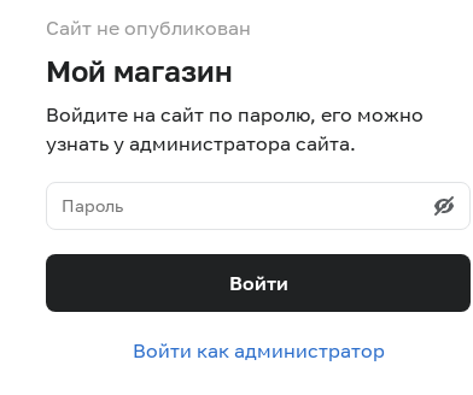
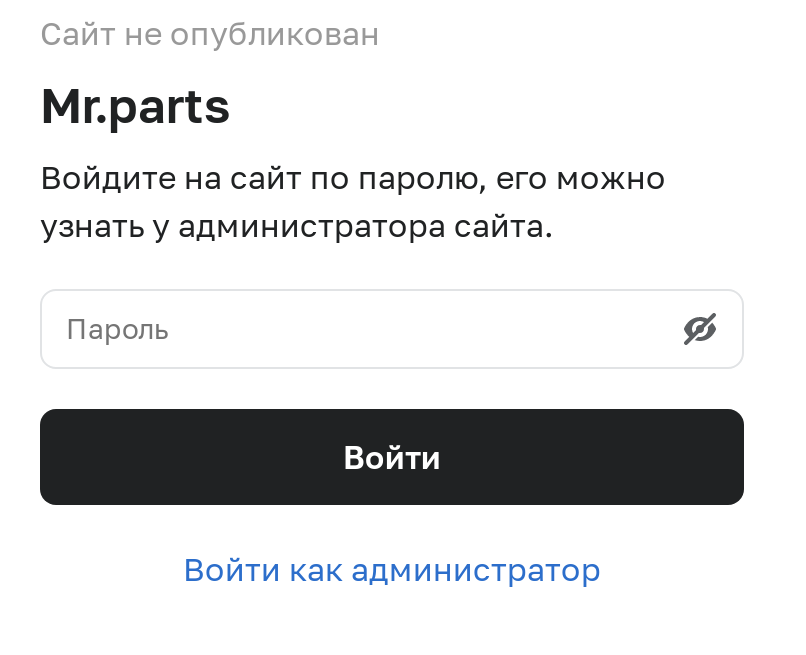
[46,53,233,88] Мой магазин -> [40,75,230,133] Mr.parts

